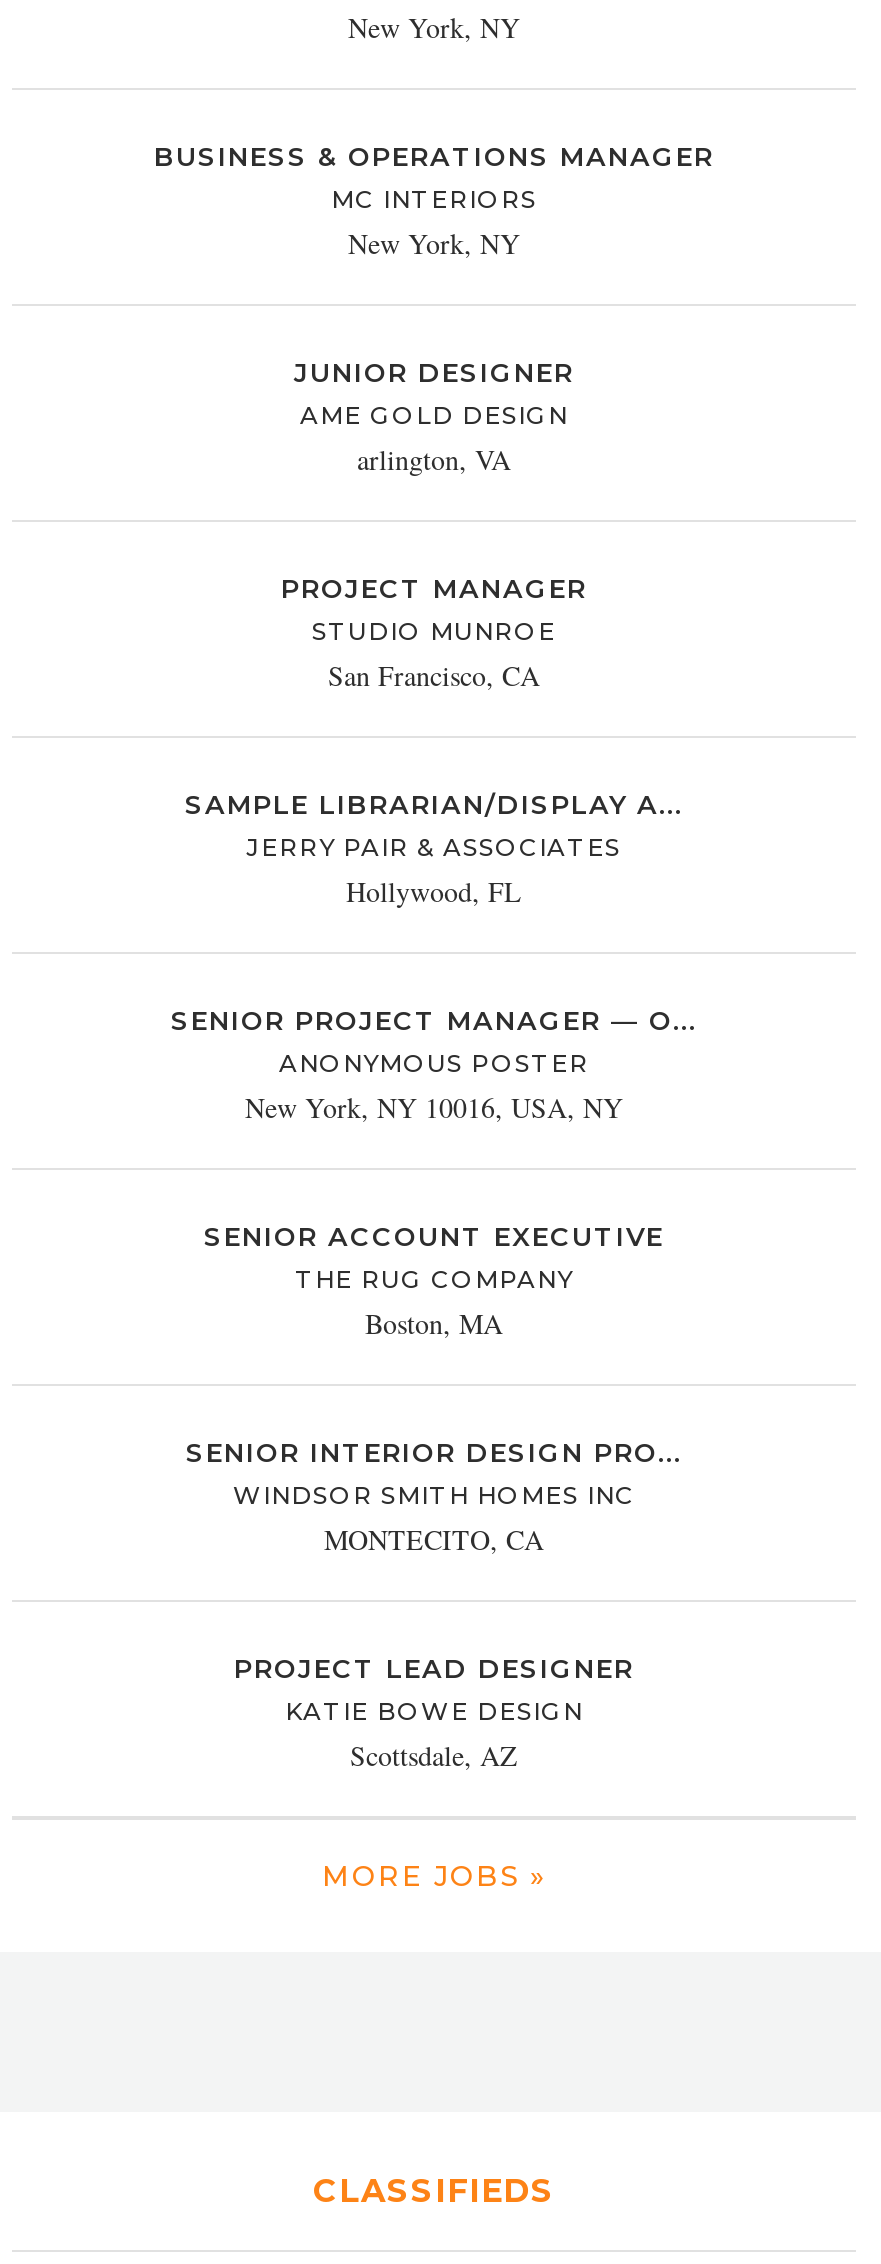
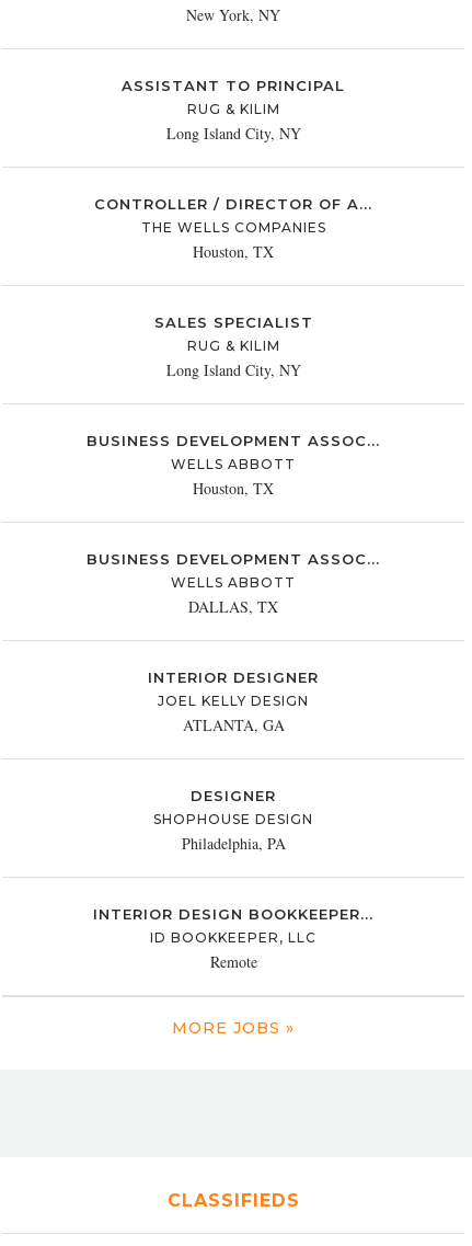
[154,140,714,262] BUSINESS & OPERATIONS MANAGER | MC INTERIORS | New York, NY -> [122,76,345,143] ASSISTANT TO PRINCIPAL | RUG & KILIM | Long Island City, NY
[294,356,574,478] JUNIOR DESIGNER | AME GOLD DESIGN | arlington, VA -> [94,195,372,262] CONTROLLER / DIRECTOR OF A... | THE WELLS COMPANIES | Houston, TX
[281,572,587,694] PROJECT MANAGER | STUDIO MUNROE | San Francisco, CA -> [154,313,313,380] SALES SPECIALIST | RUG & KILIM | Long Island City, NY
[185,788,683,910] SAMPLE LIBRARIAN/DISPLAY A... | JERRY PAIR & ASSOCIATES | Hollywood, FL -> [87,432,380,498] BUSINESS DEVELOPMENT ASSOC... | WELLS ABBOTT | Houston, TX
[171,1004,697,1126] SENIOR PROJECT MANAGER — O... | ANONYMOUS POSTER | New York, NY 10016, USA, NY -> [87,550,380,617] BUSINESS DEVELOPMENT ASSOC... | WELLS ABBOTT | DALLAS, TX
[204,1220,664,1342] SENIOR ACCOUNT EXECUTIVE | THE RUG COMPANY | Boston, MA -> [148,668,319,735] INTERIOR DESIGNER | JOEL KELLY DESIGN | ATLANTA, GA
[186,1436,682,1558] SENIOR INTERIOR DESIGN PRO... | WINDSOR SMITH HOMES INC | MONTECITO, CA -> [153,787,313,853] DESIGNER | SHOPHOUSE DESIGN | Philadelphia, PA
[234,1652,634,1774] PROJECT LEAD DESIGNER | KATIE BOWE DESIGN | Scottsdale, AZ -> [93,905,373,972] INTERIOR DESIGN BOOKKEEPER... | ID BOOKKEEPER, LLC | Remote

